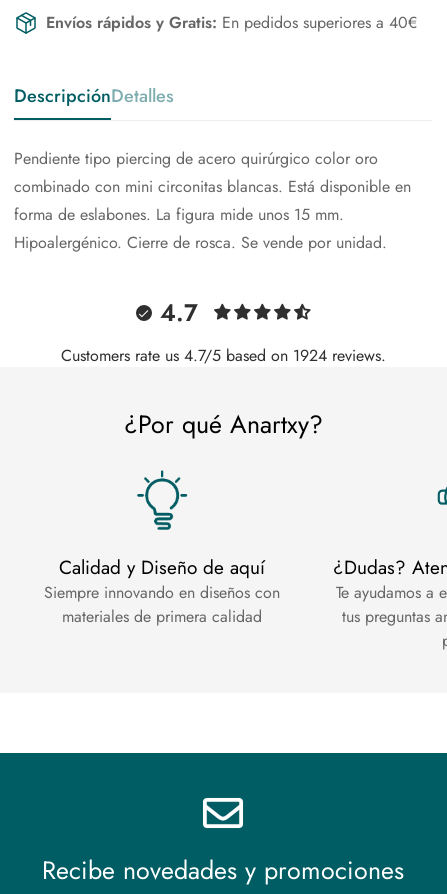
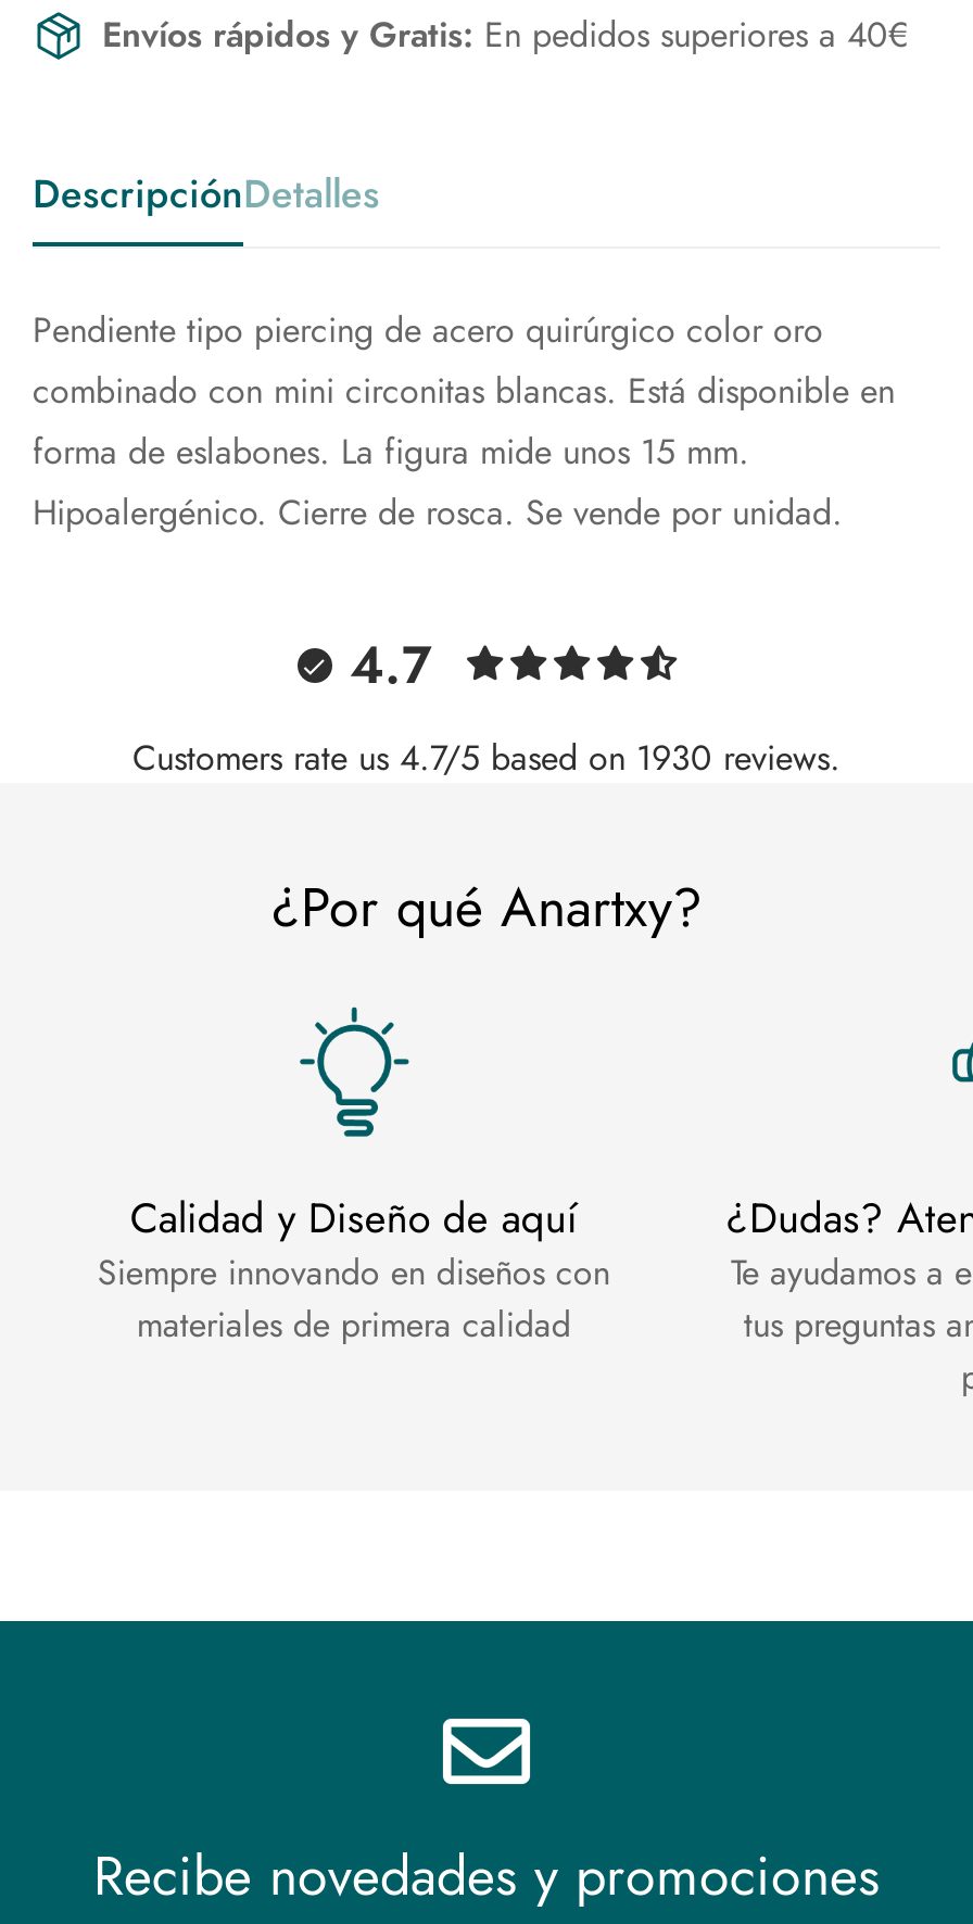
[60,344,385,367] Customers rate us 4.7/5 based on 1924 reviews. -> [132,732,841,782] Customers rate us 4.7/5 based on 1930 reviews.

